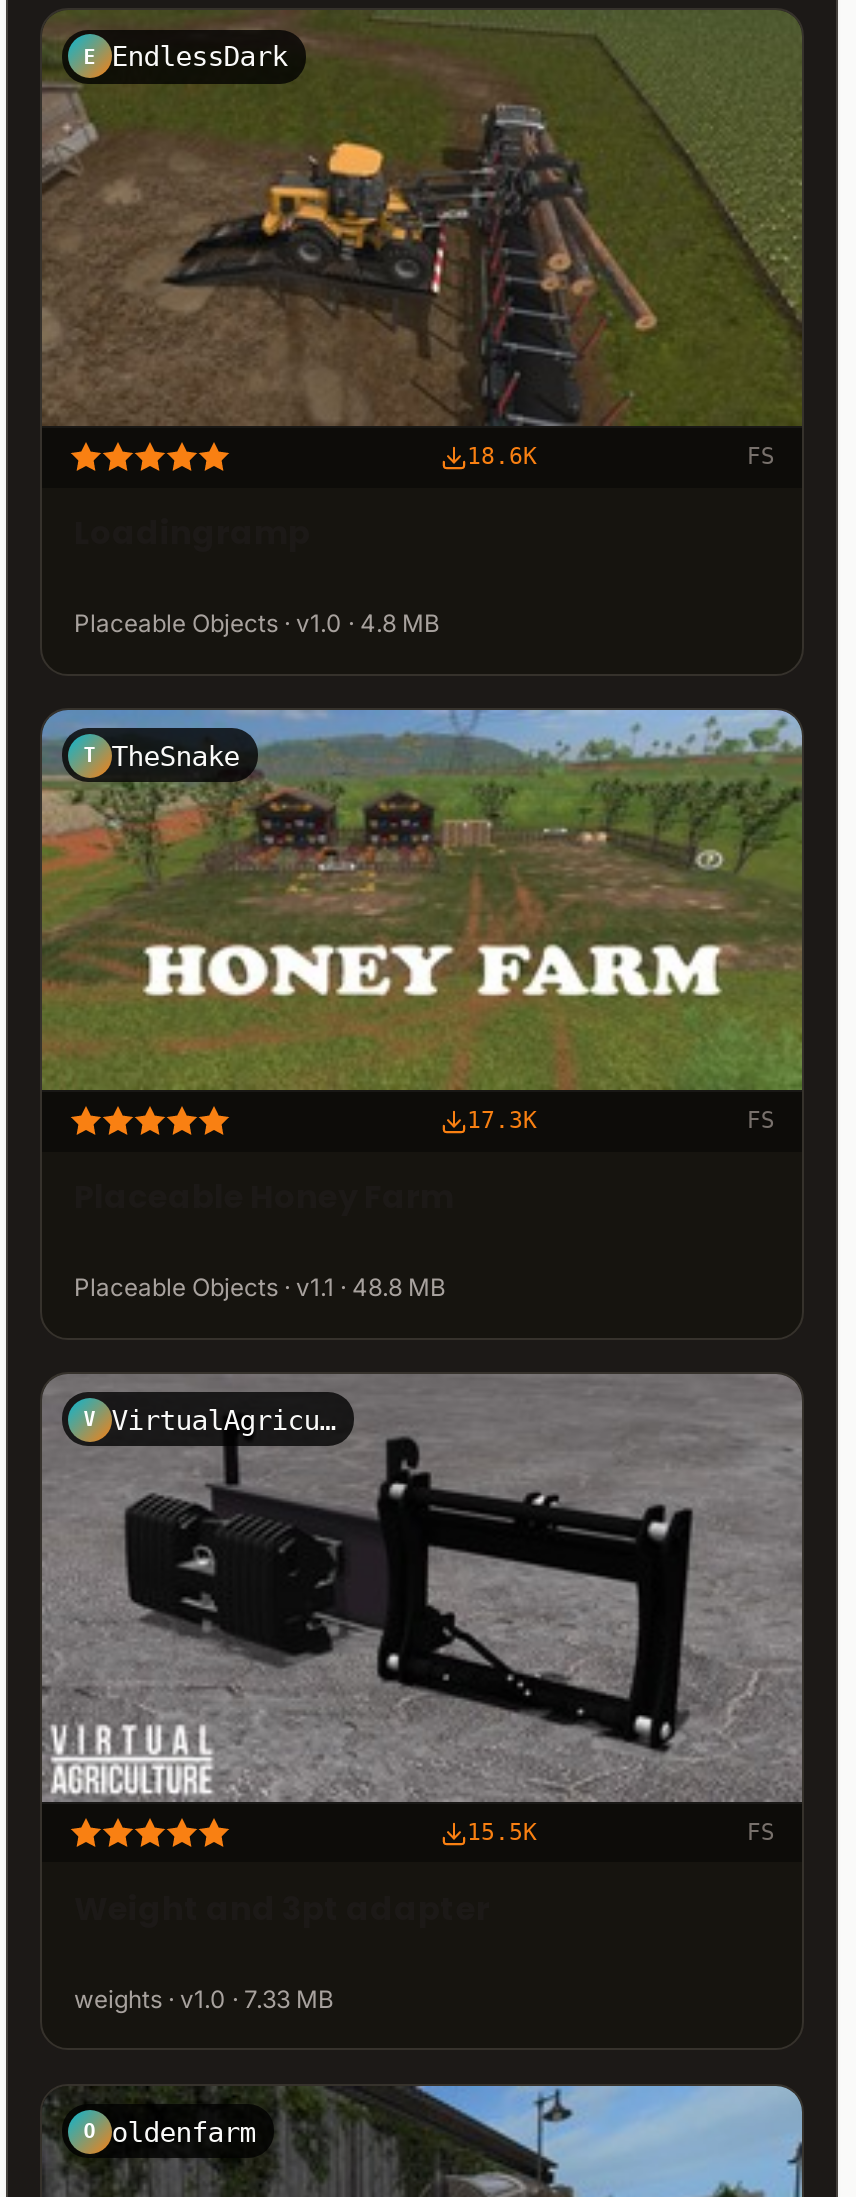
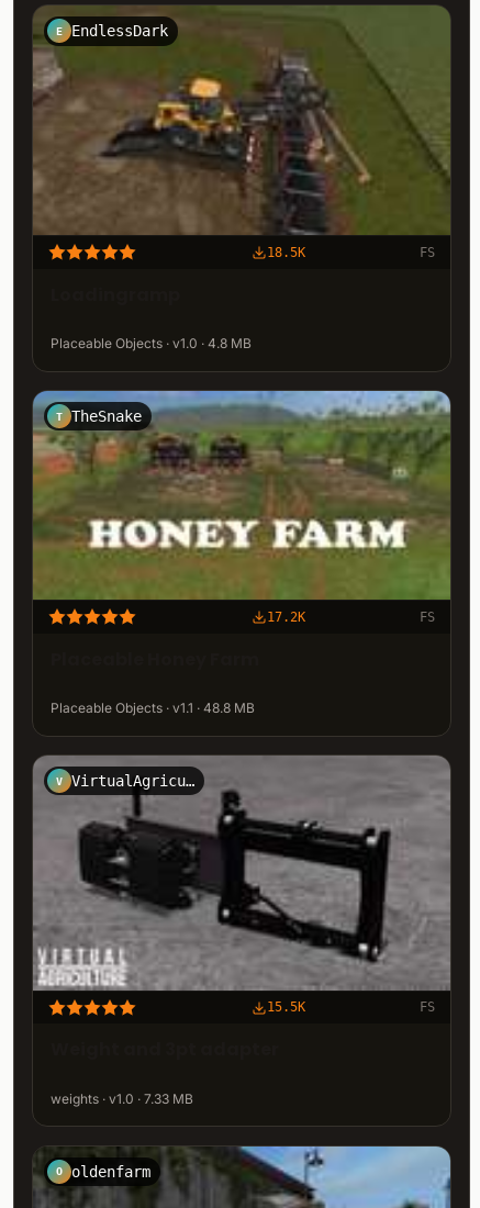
[467,442,537,470] 18.6K -> [266,245,305,260] 18.5K
[467,1106,537,1134] 17.3K -> [266,609,305,625] 17.2K

